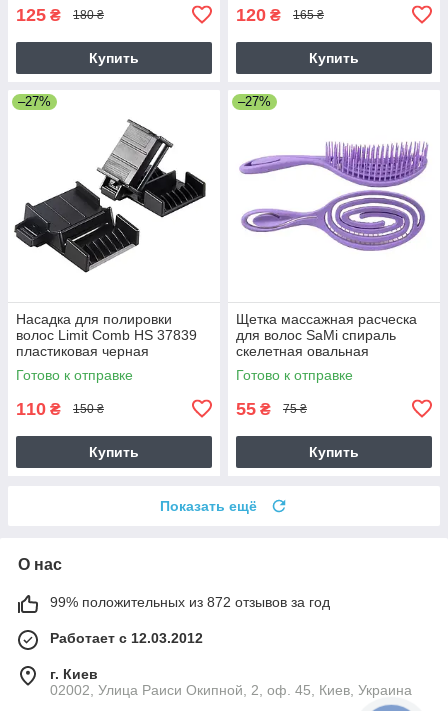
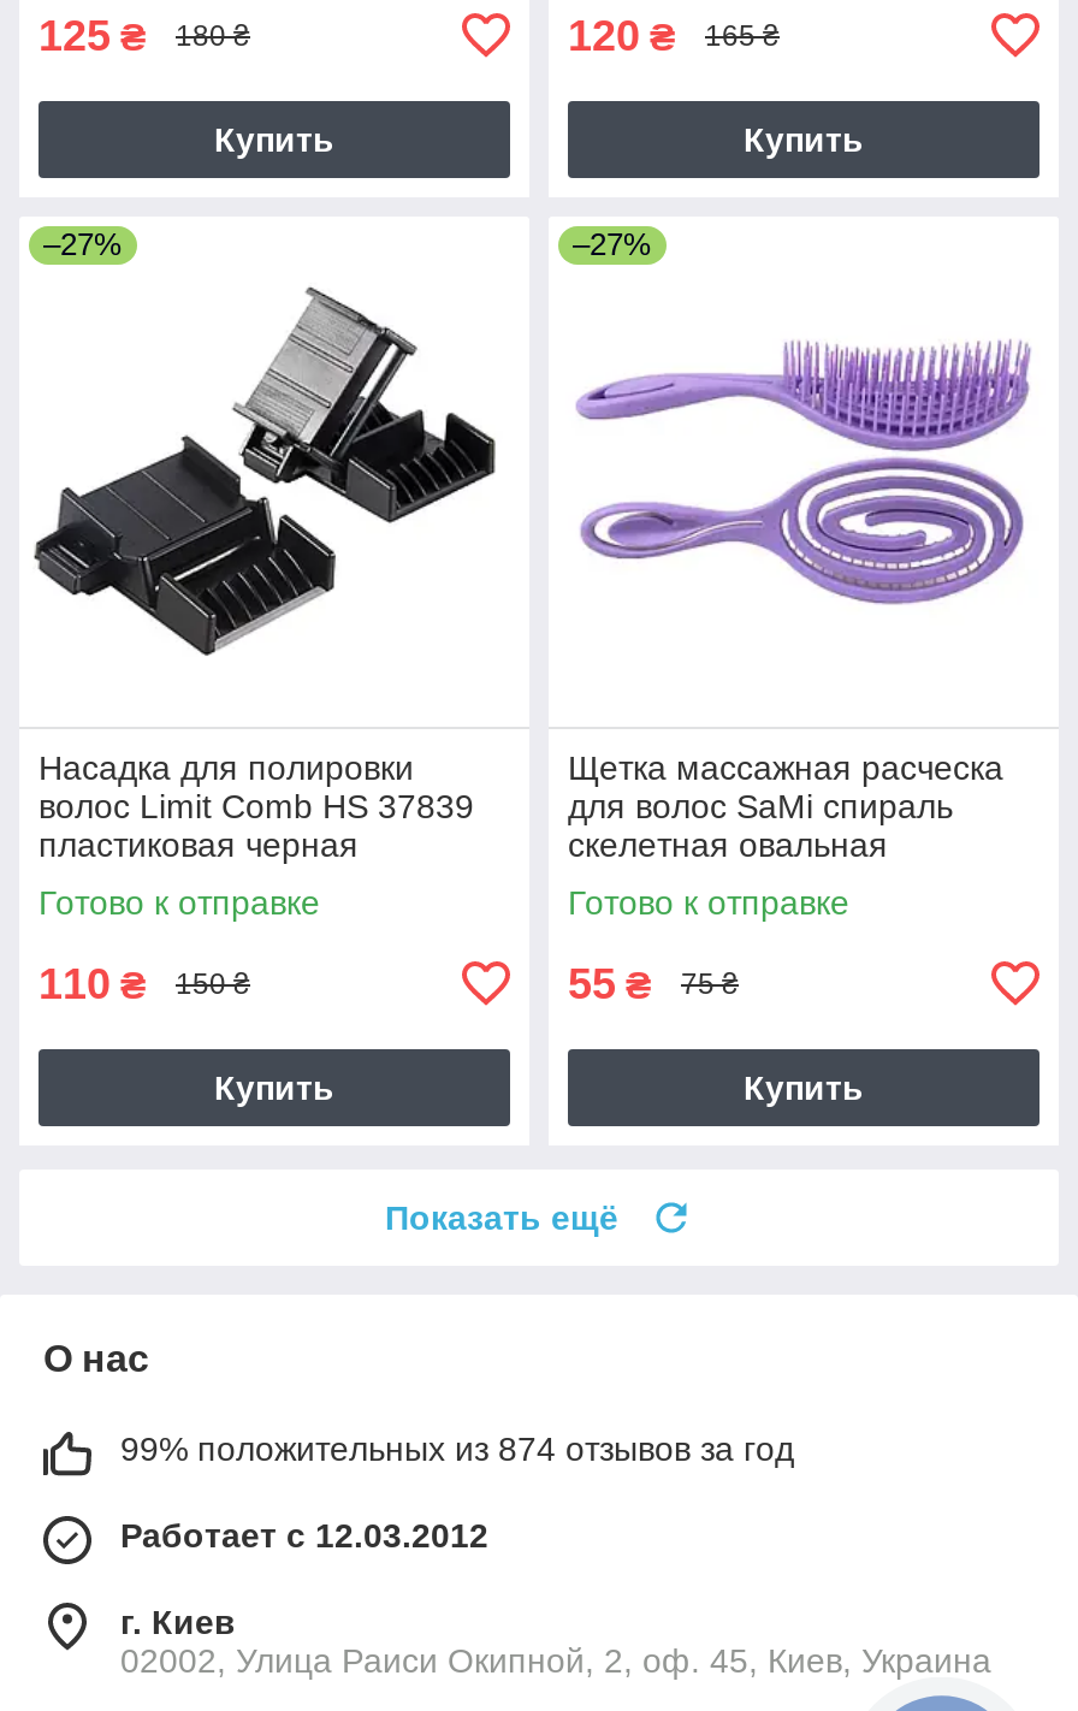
[50,594,330,610] 99% положительных из 872 отзывов за год -> [120,1429,794,1467] 99% положительных из 874 отзывов за год

